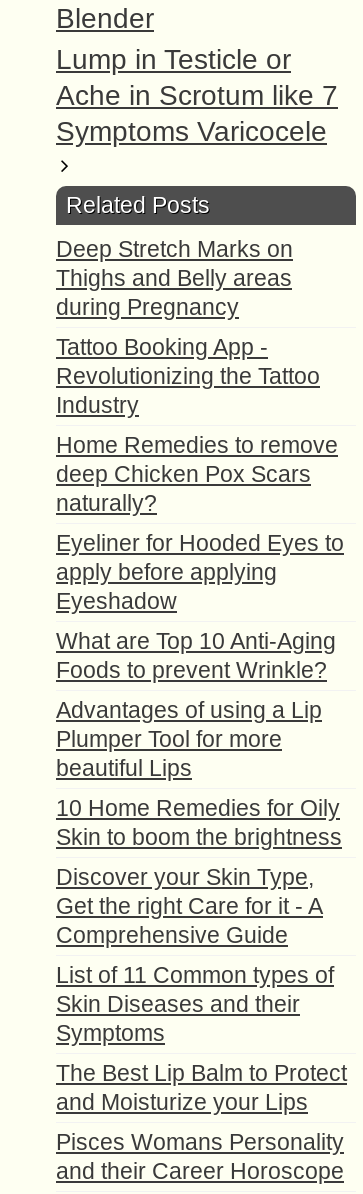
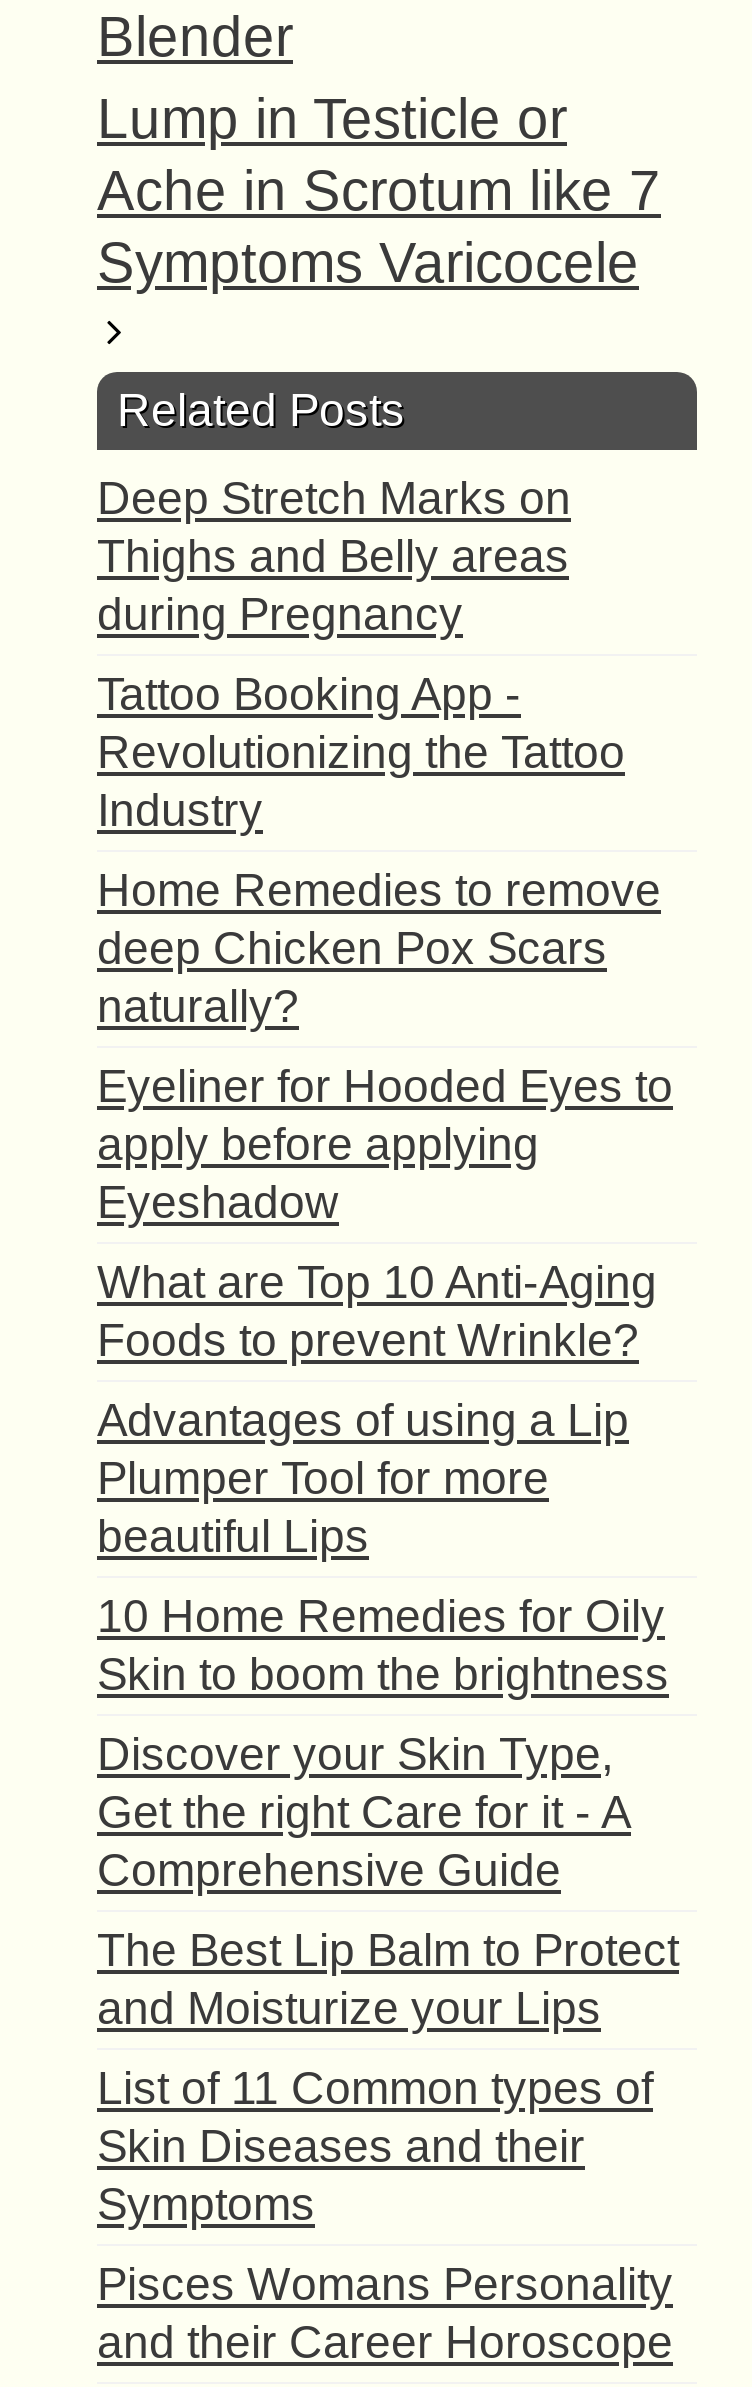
moved [56,962,334,1046] -> [97,2062,653,2230]: List of 11 Common types of | Skin Diseases and their | Symptoms
moved [56,1060,347,1115] -> [97,1924,679,2034]: The Best Lip Balm to Protect | and Moisturize your Lips

